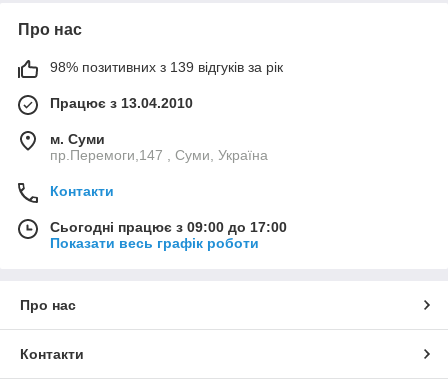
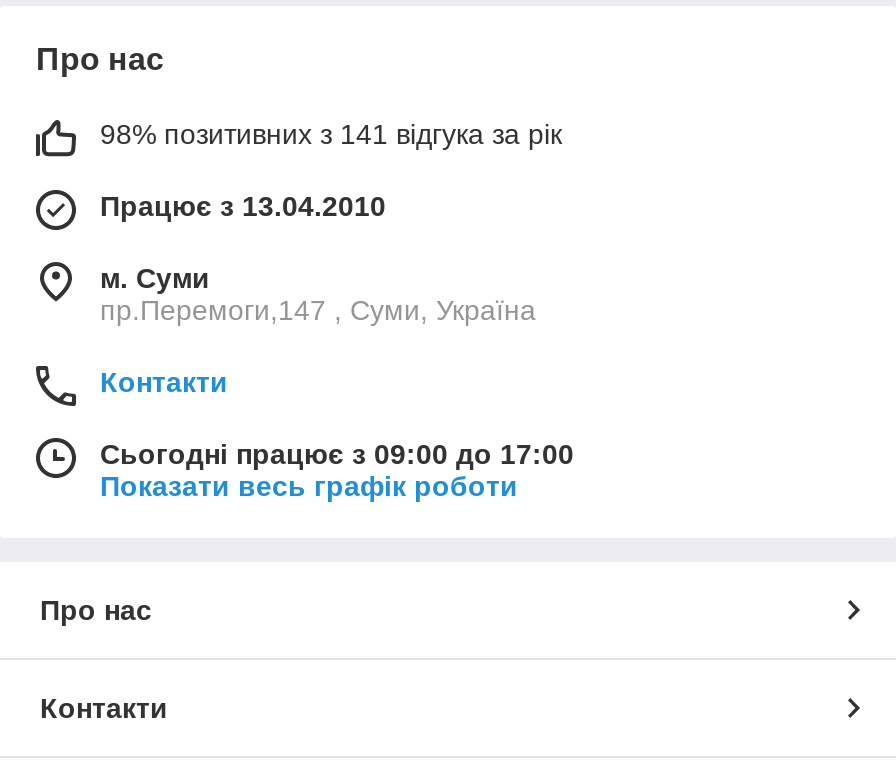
[50,59,283,75] 98% позитивних з 139 відгуків за рік -> [100,118,562,150] 98% позитивних з 141 відгука за рік

